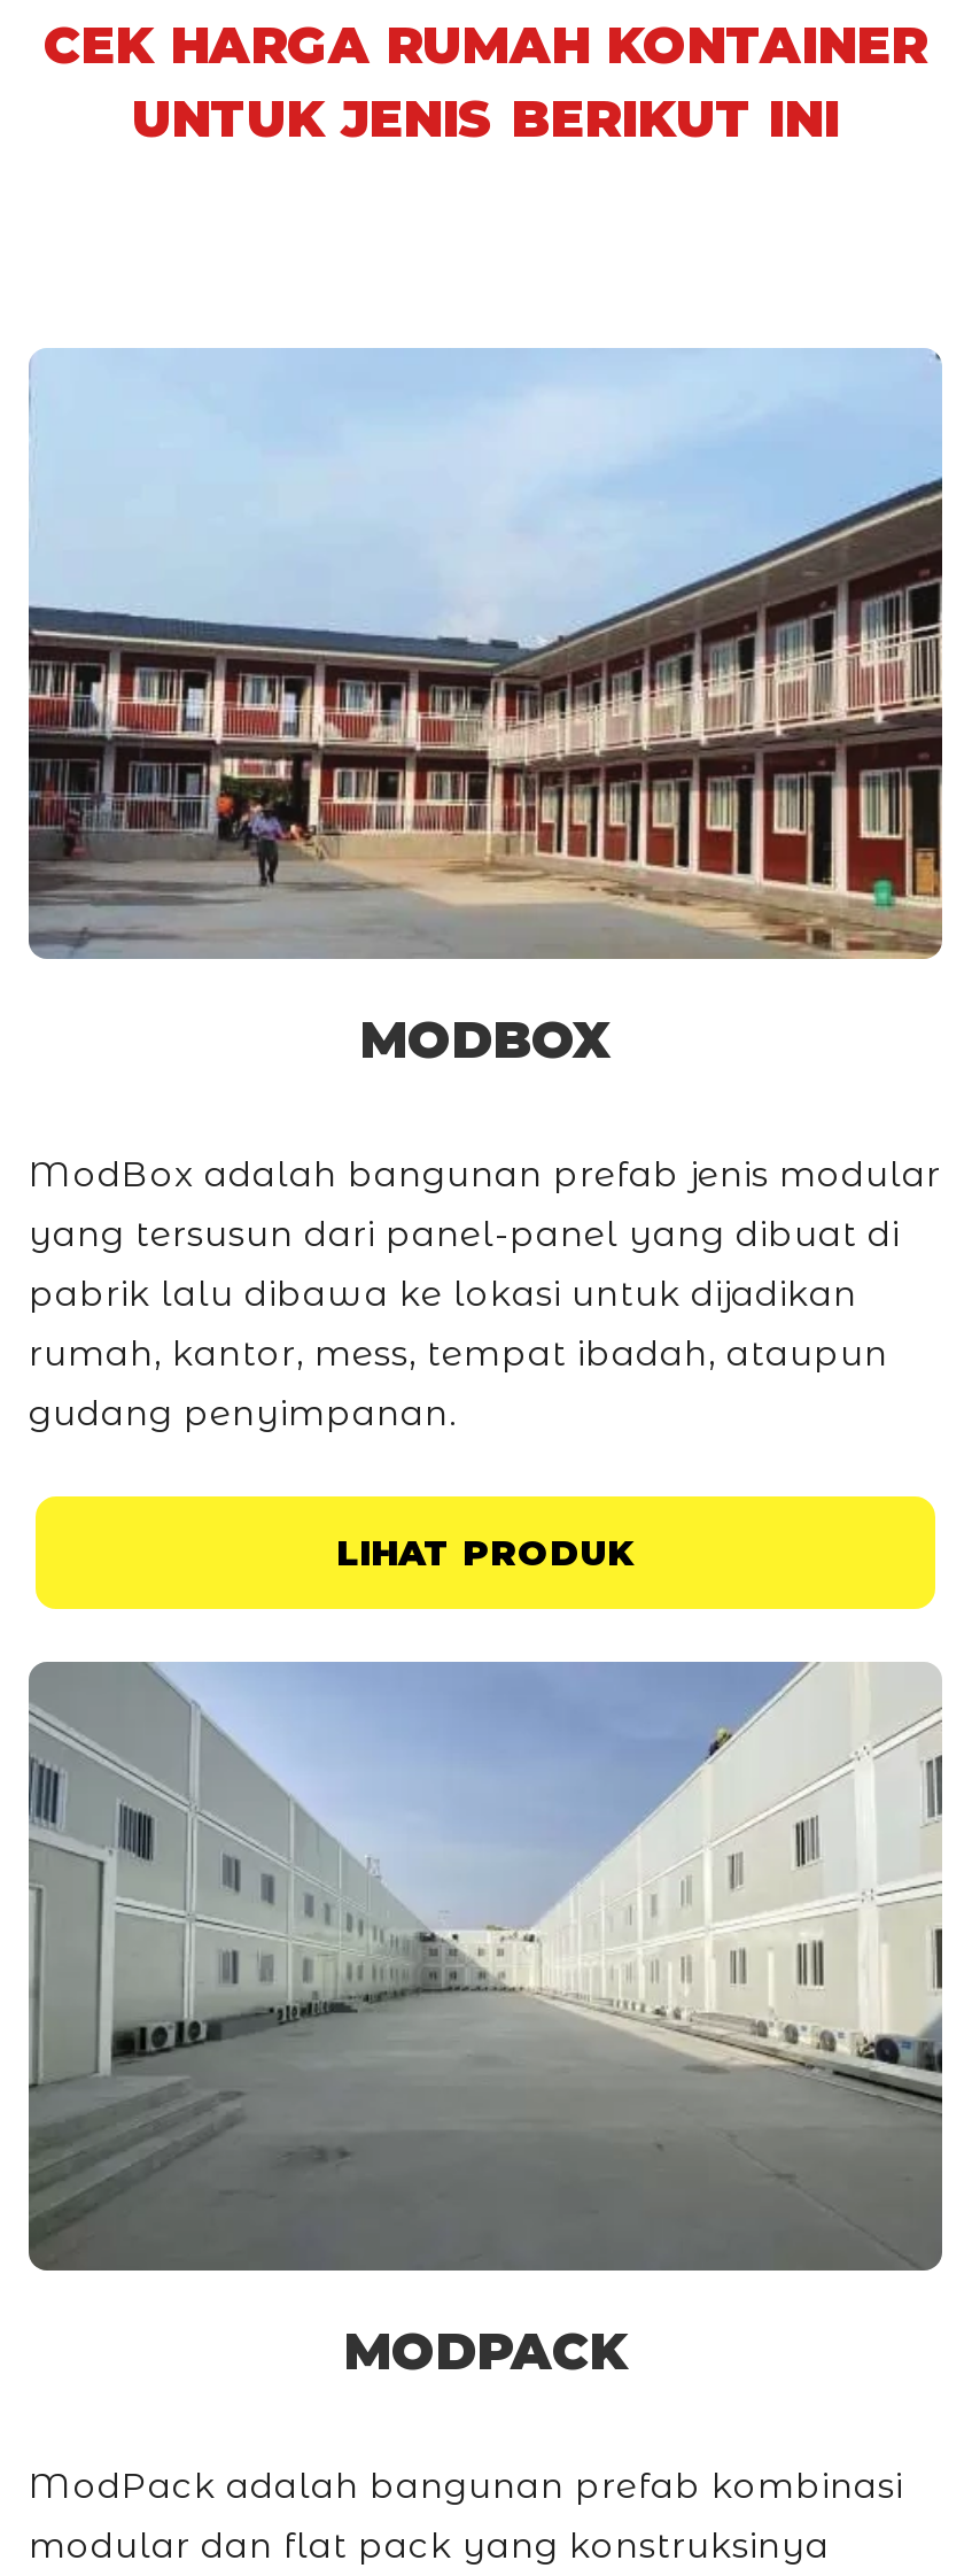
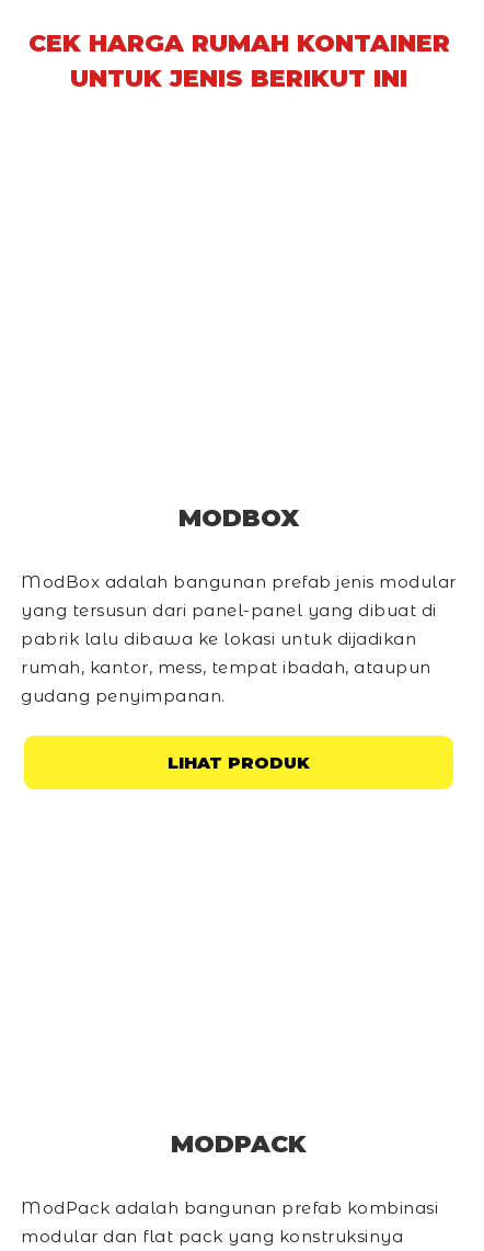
[26,348,944,961] [image] -> none
[26,1660,944,2273] [image] -> none

